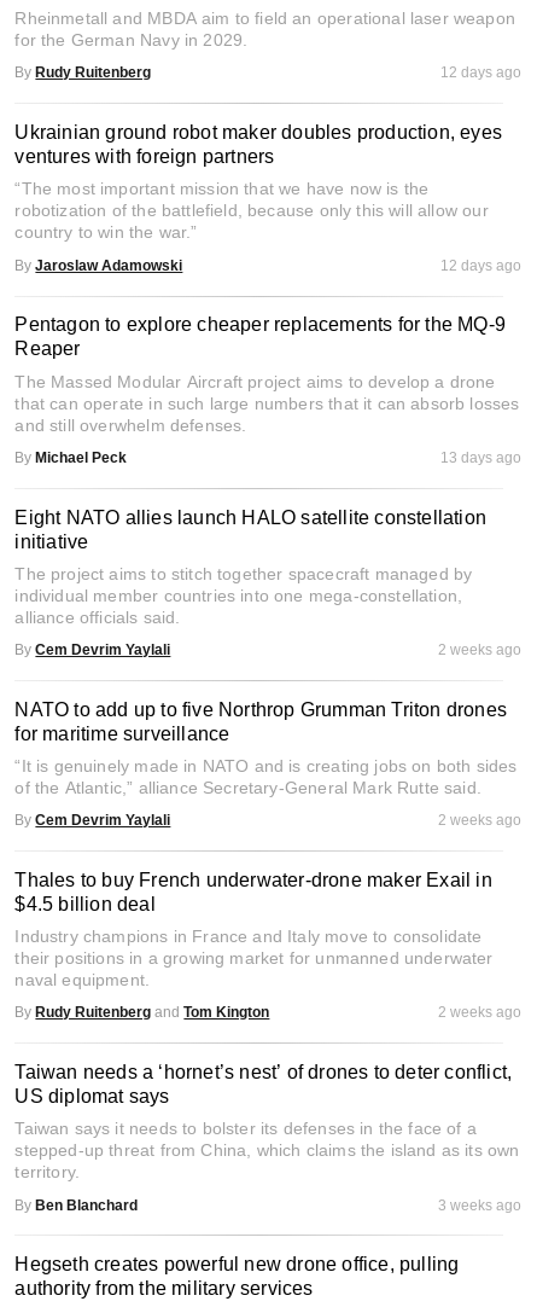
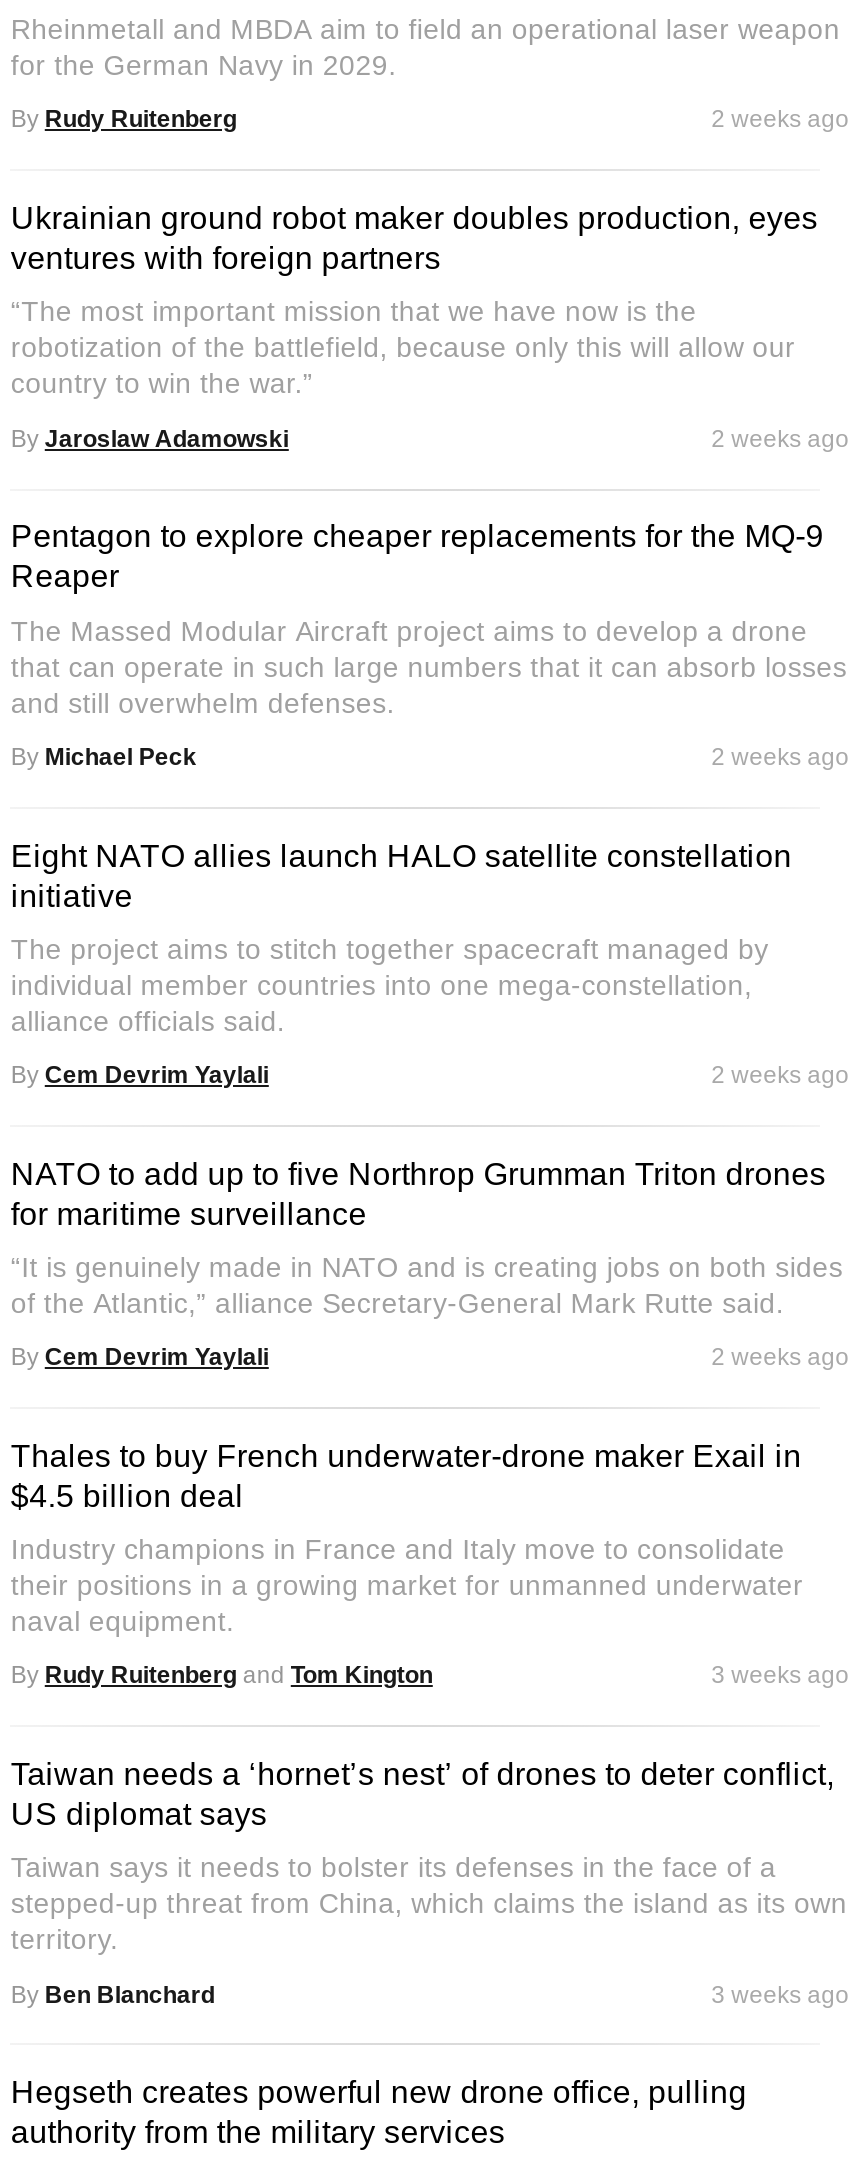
[440,65,521,82] 12 days ago -> [711,106,849,134] 2 weeks ago
[440,257,521,274] 12 days ago -> [711,424,849,452] 2 weeks ago
[440,449,521,466] 13 days ago -> [711,743,849,771] 2 weeks ago
[438,1004,521,1021] 2 weeks ago -> [711,1662,849,1690] 3 weeks ago

